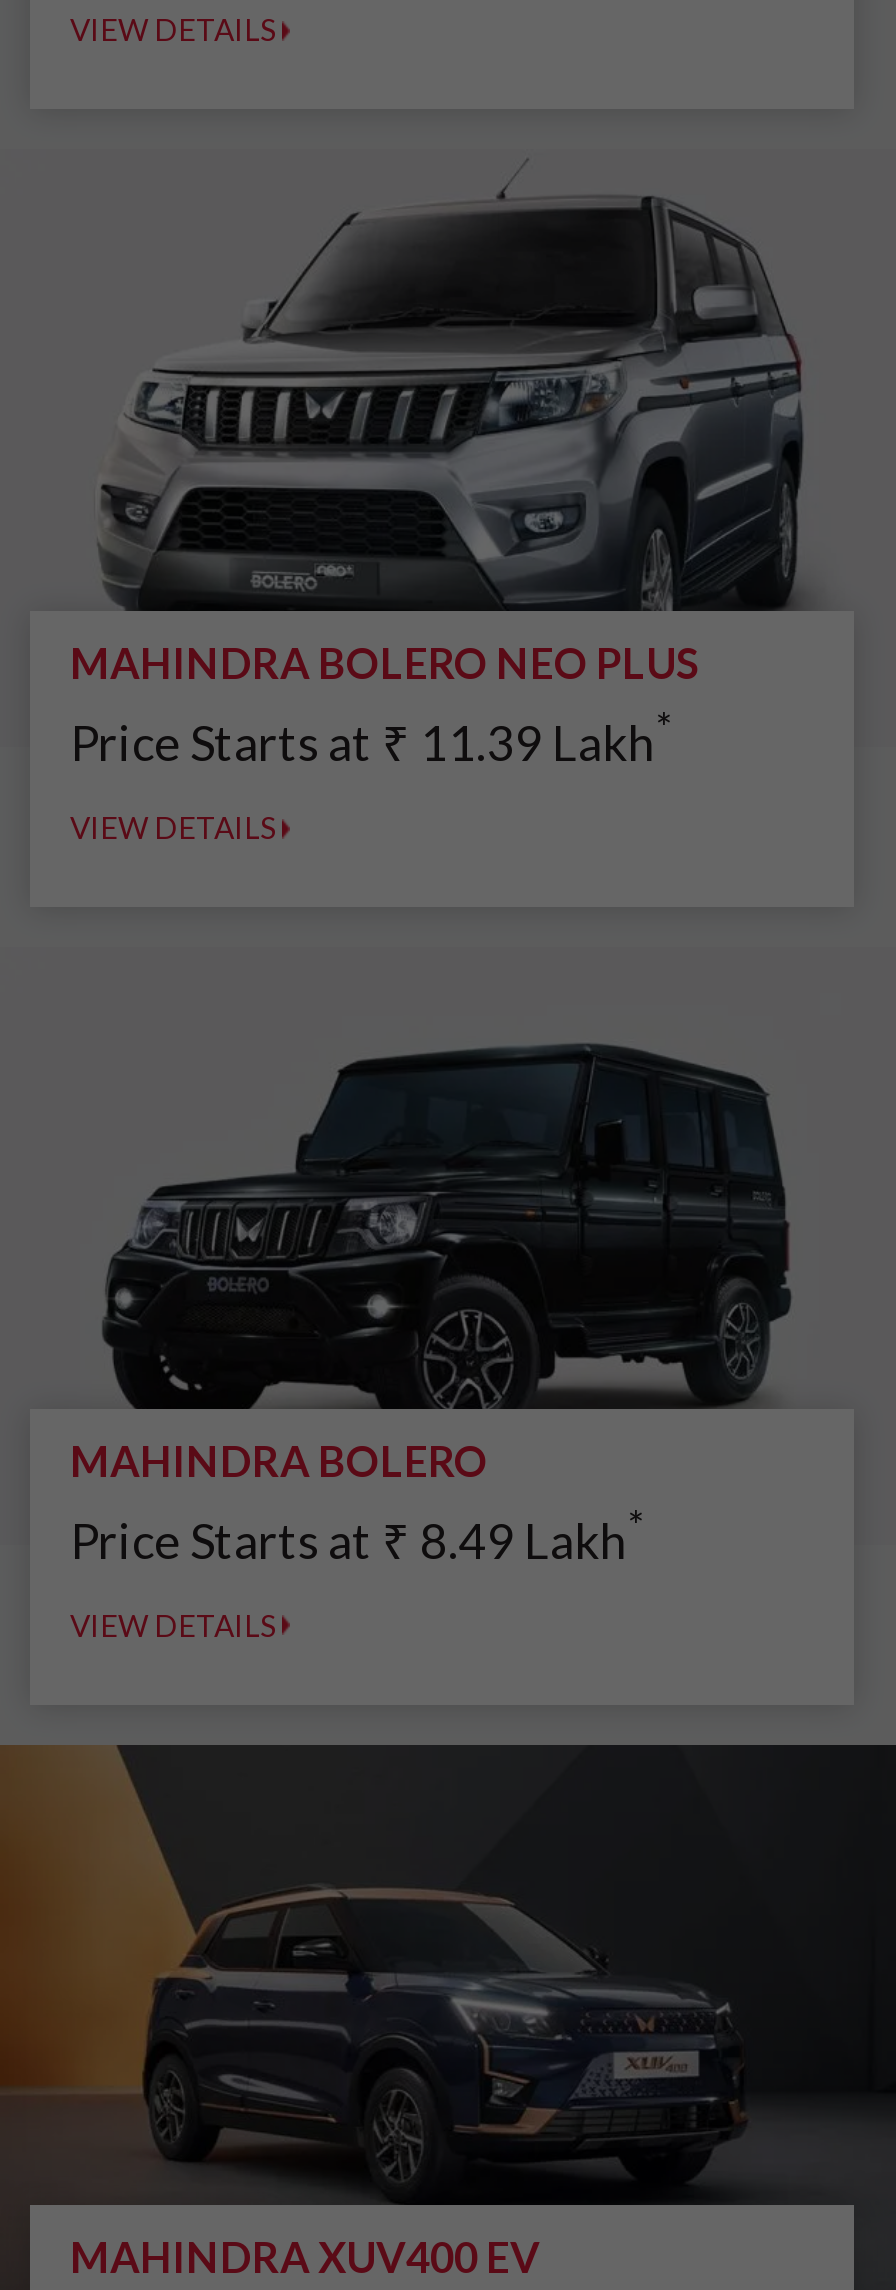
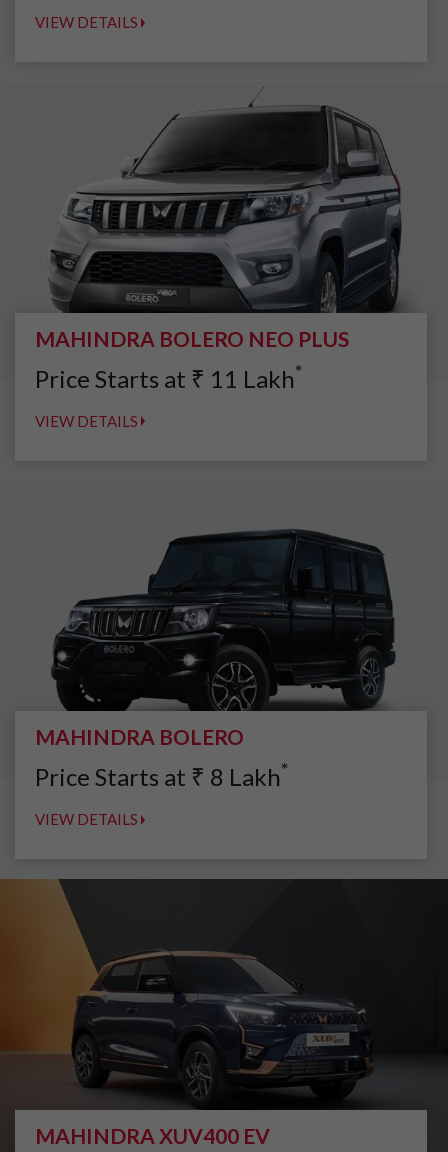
[70,703,672,771] Price Starts at ₹11.39 Lakh* -> [35,359,303,393] Price Starts at ₹11 Lakh*
[70,1500,644,1568] Price Starts at ₹8.49 Lakh* -> [35,757,289,791] Price Starts at ₹8 Lakh*

